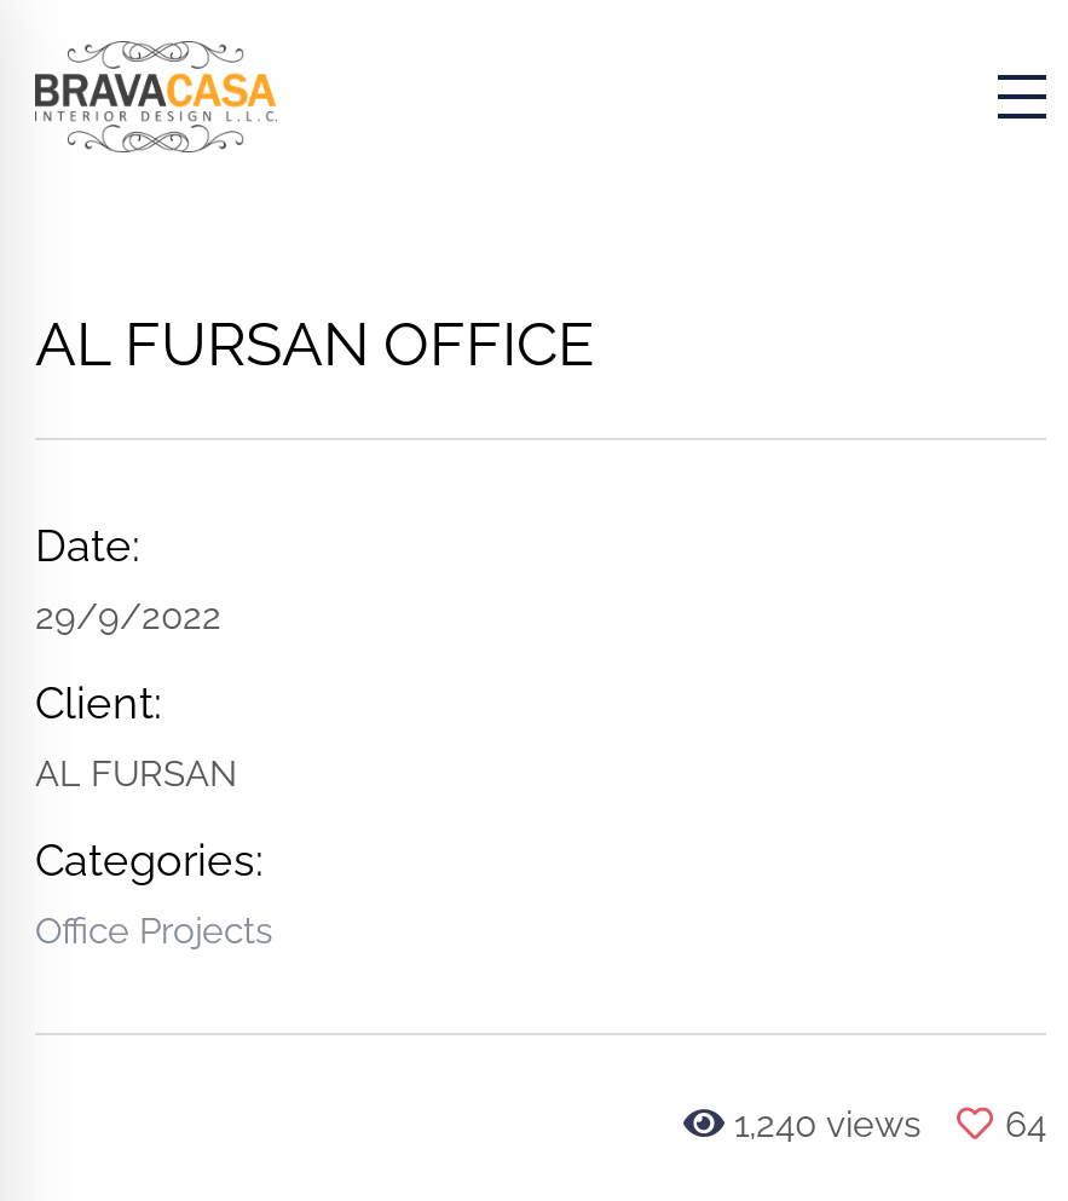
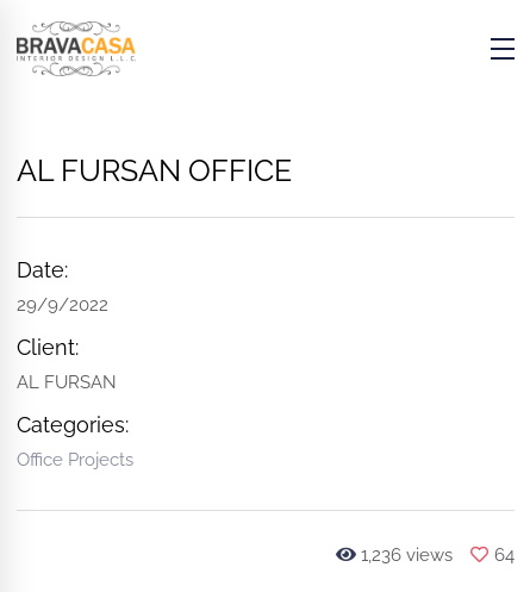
[724,1102,1046,1146] 1,240 views 64 -> [356,544,515,565] 1,236 views 64

